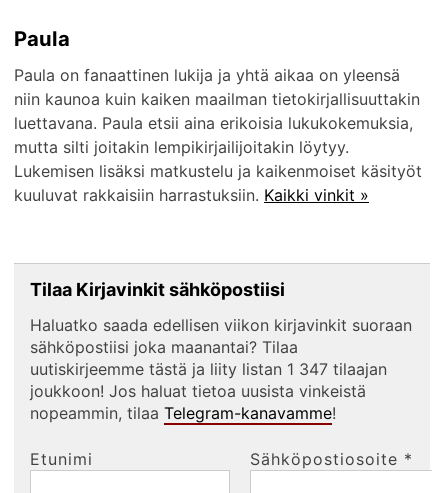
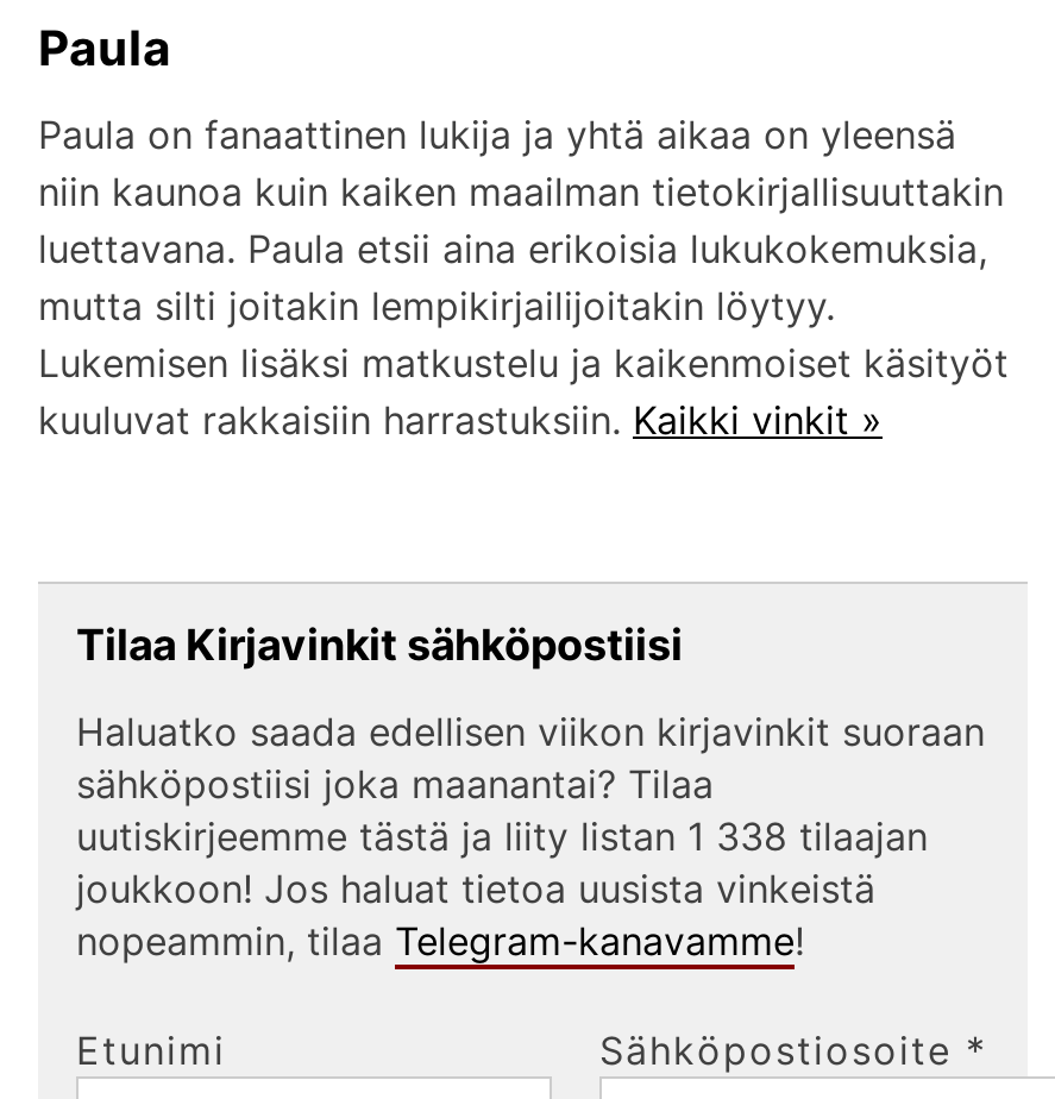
[30,359,387,379] uutiskirjeemme tästä ja liity listan 1 347 tilaajan -> [76,811,928,859] uutiskirjeemme tästä ja liity listan 1 338 tilaajan

